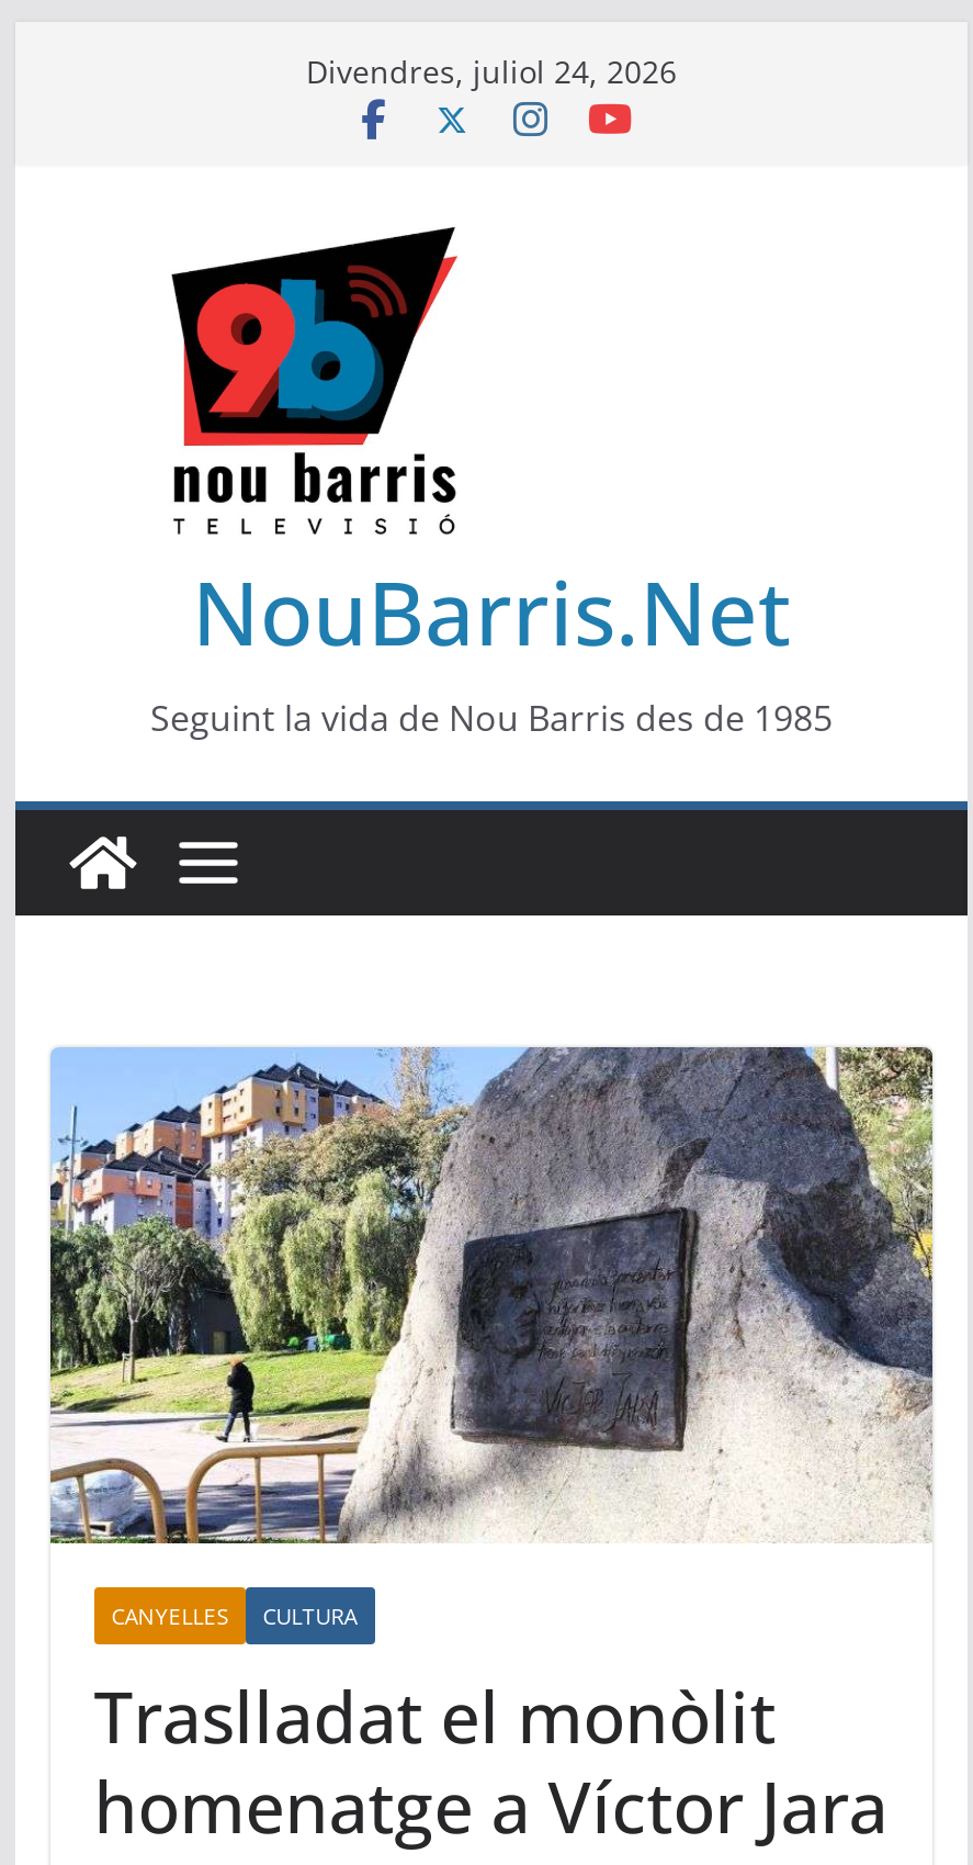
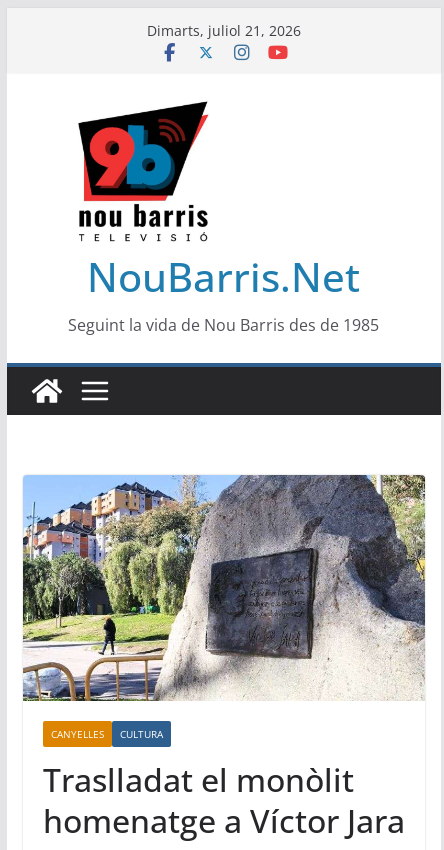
[306,50,677,92] Divendres, juliol 24, 2026 -> [147,21,301,40] Dimarts, juliol 21, 2026

